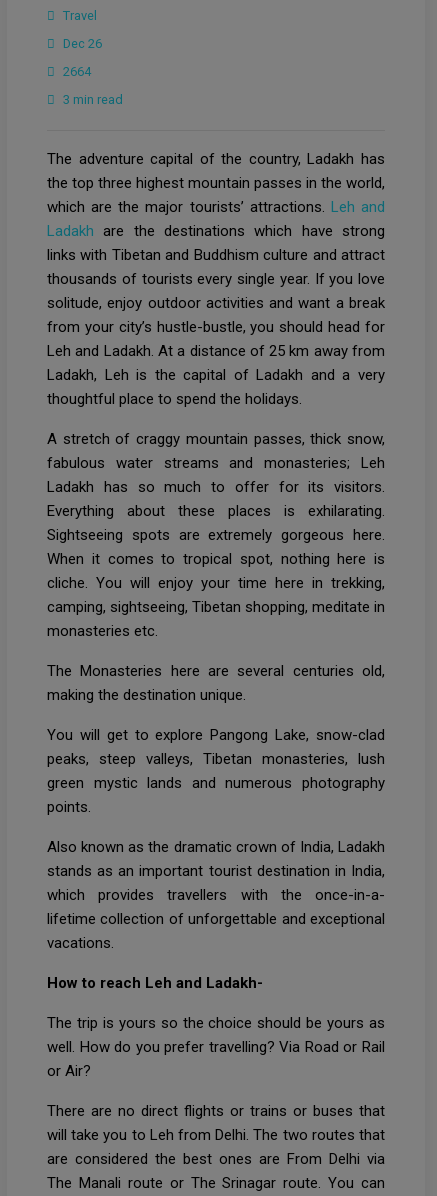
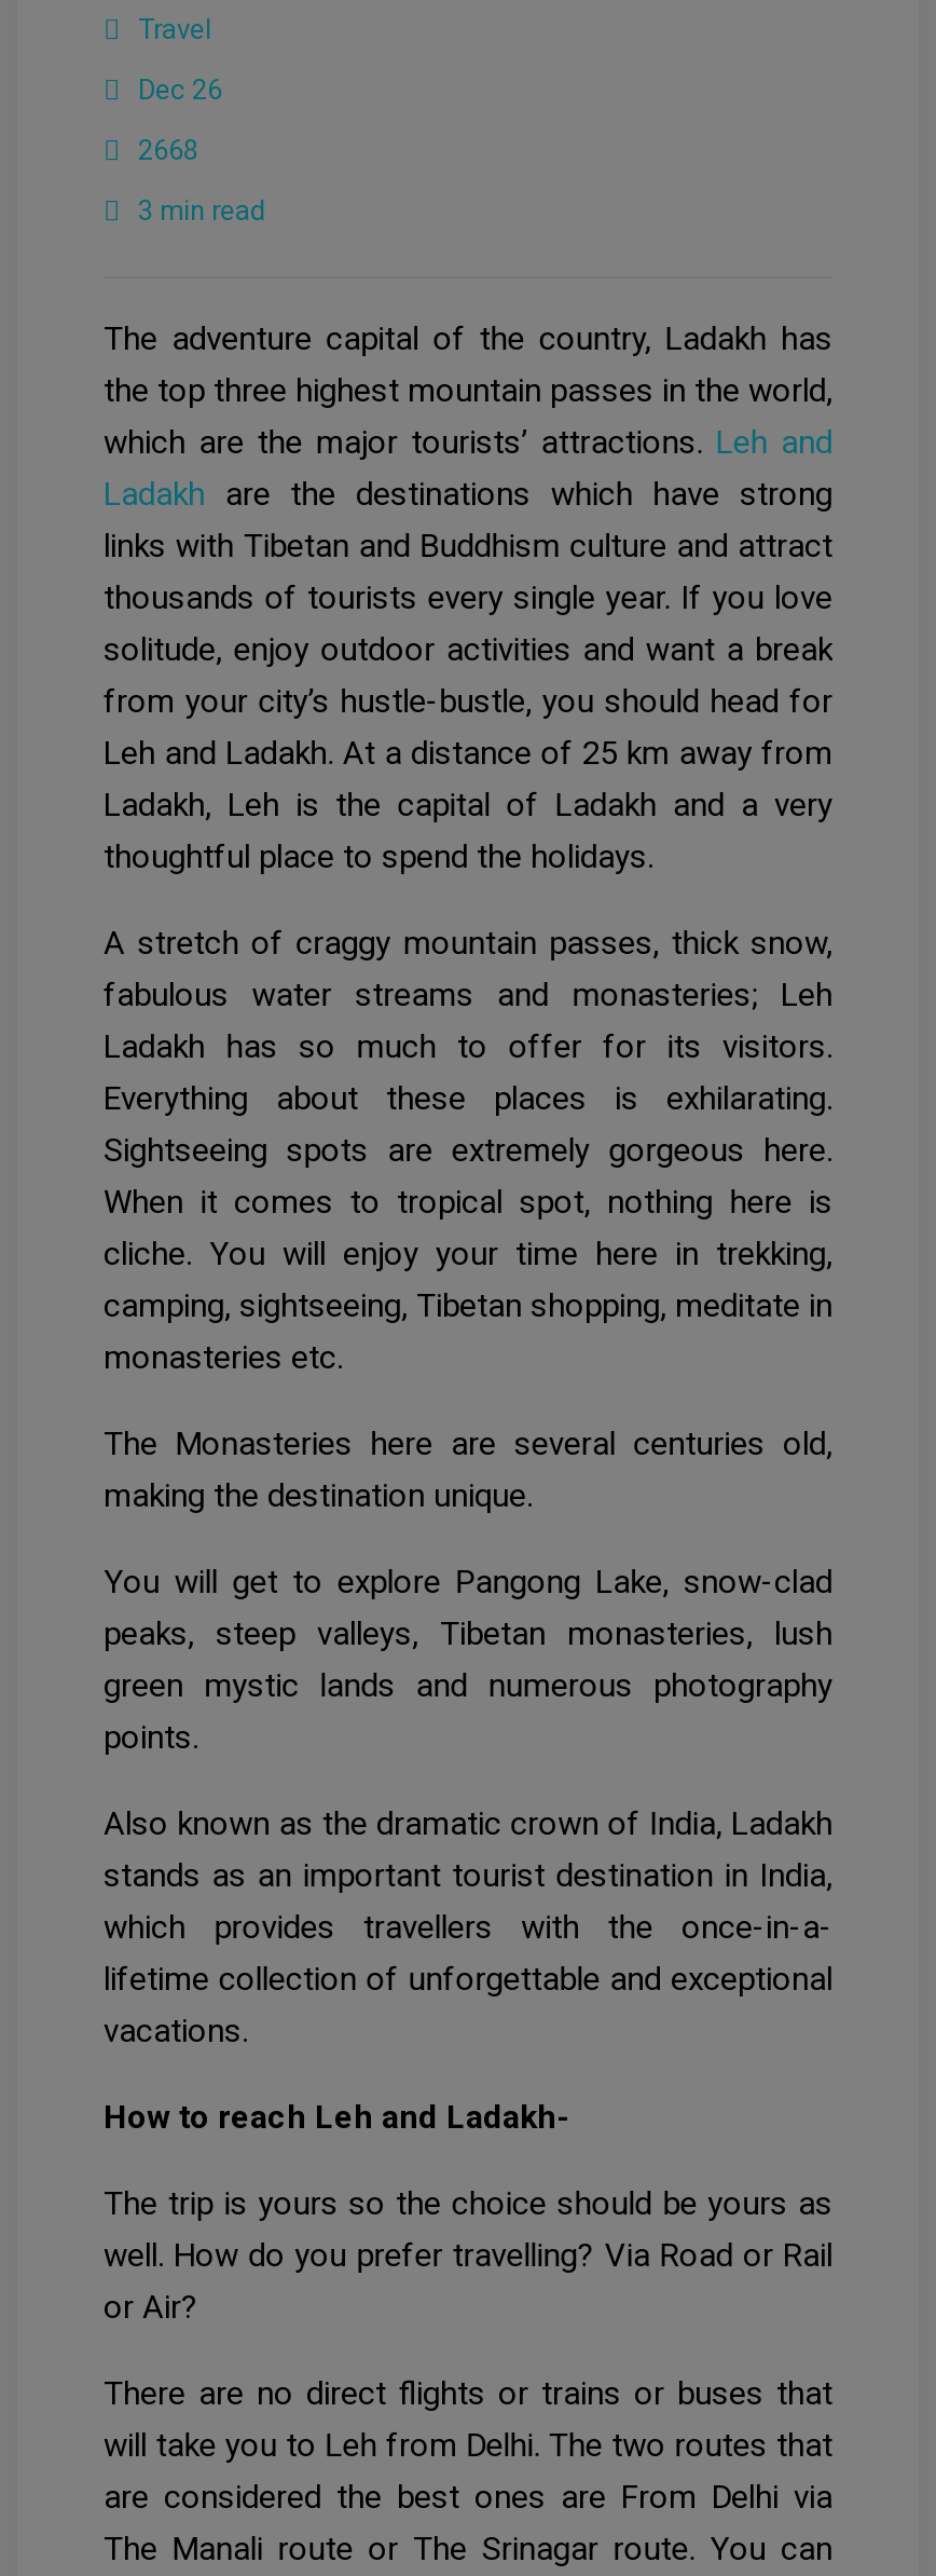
[63,64,91,79] 2664 -> [138,133,198,166] 2668

